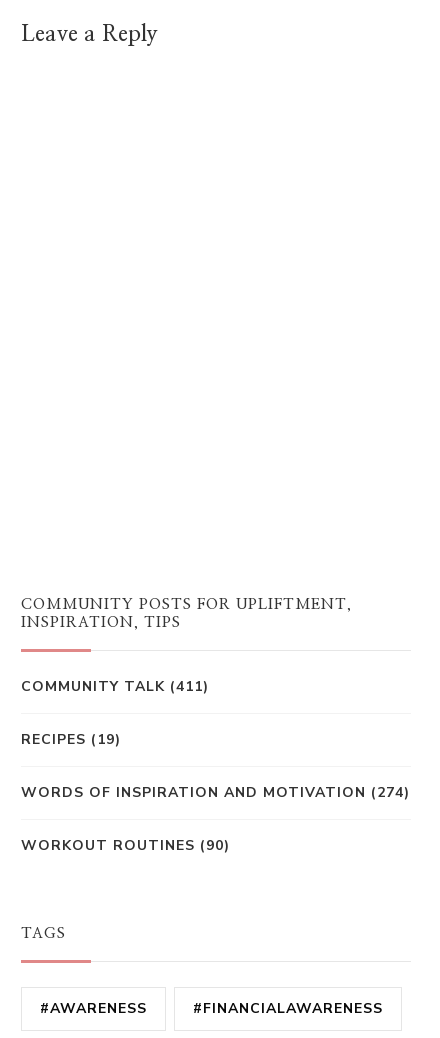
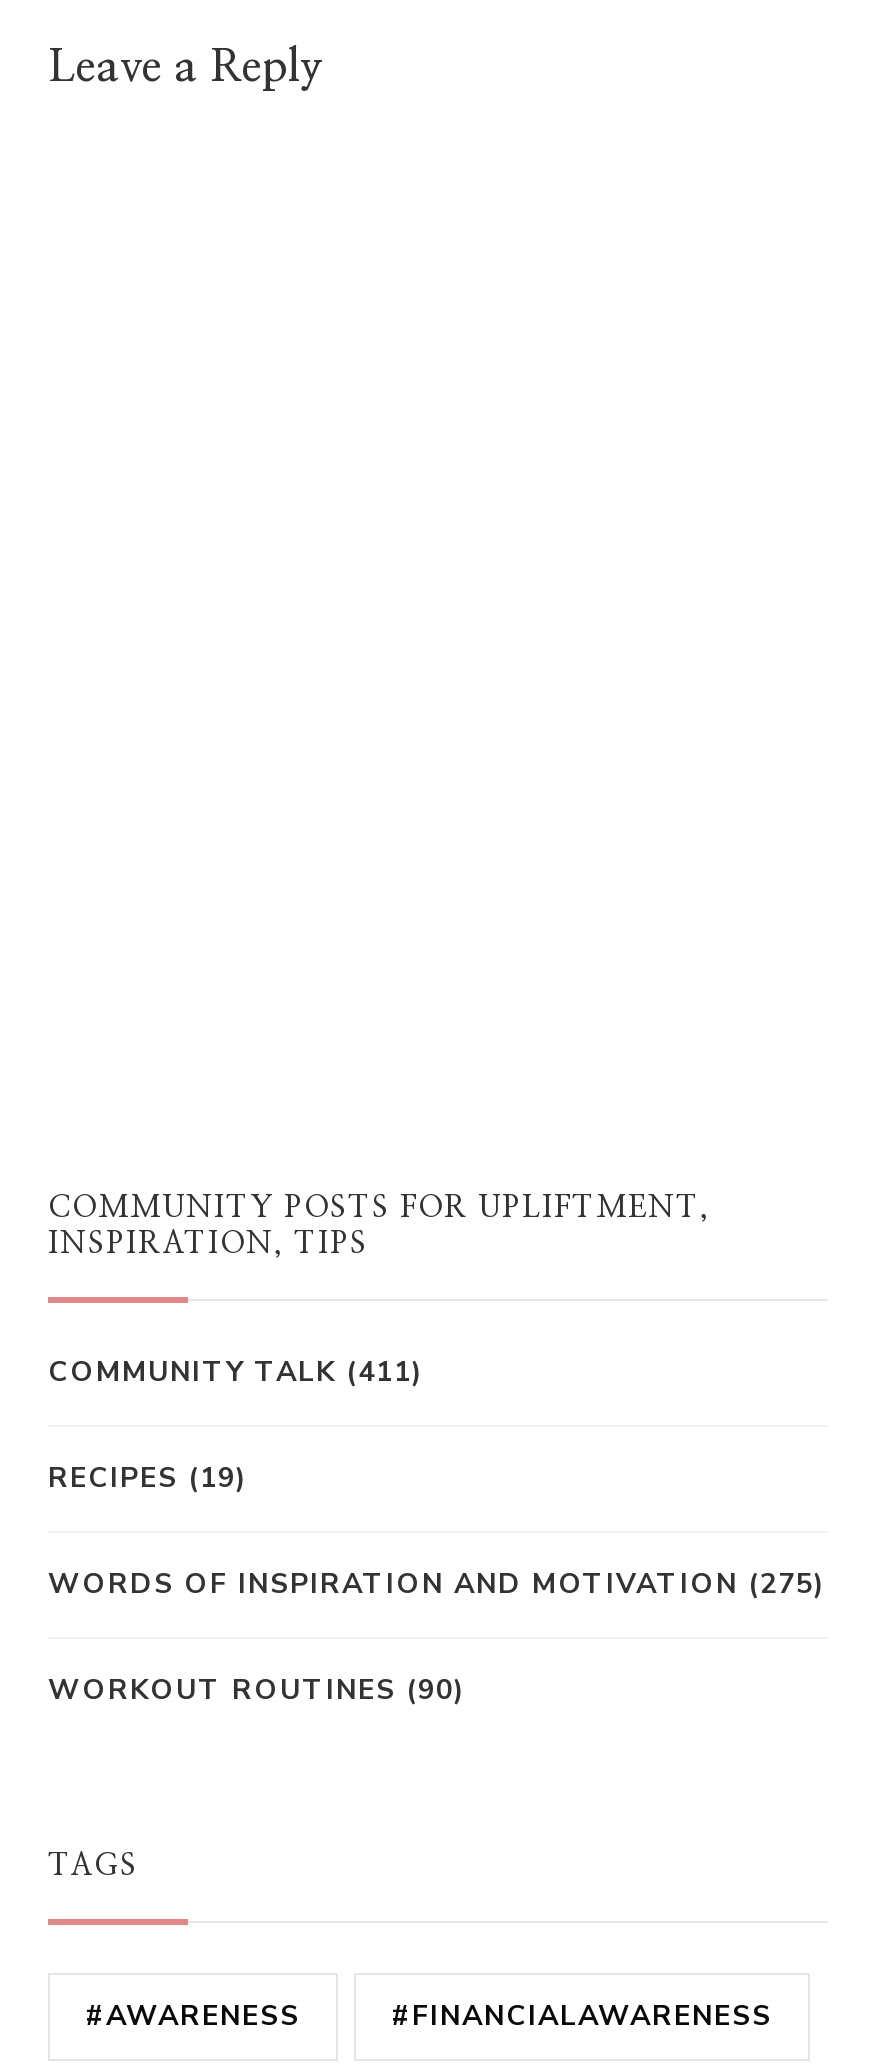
[21,783,410,802] WORDS OF INSPIRATION AND MOTIVATION (274) -> [48,1565,826,1603] WORDS OF INSPIRATION AND MOTIVATION (275)

